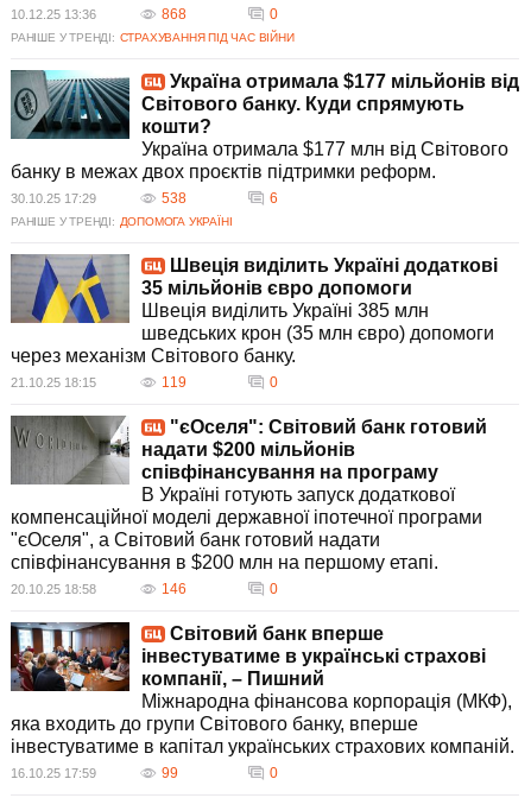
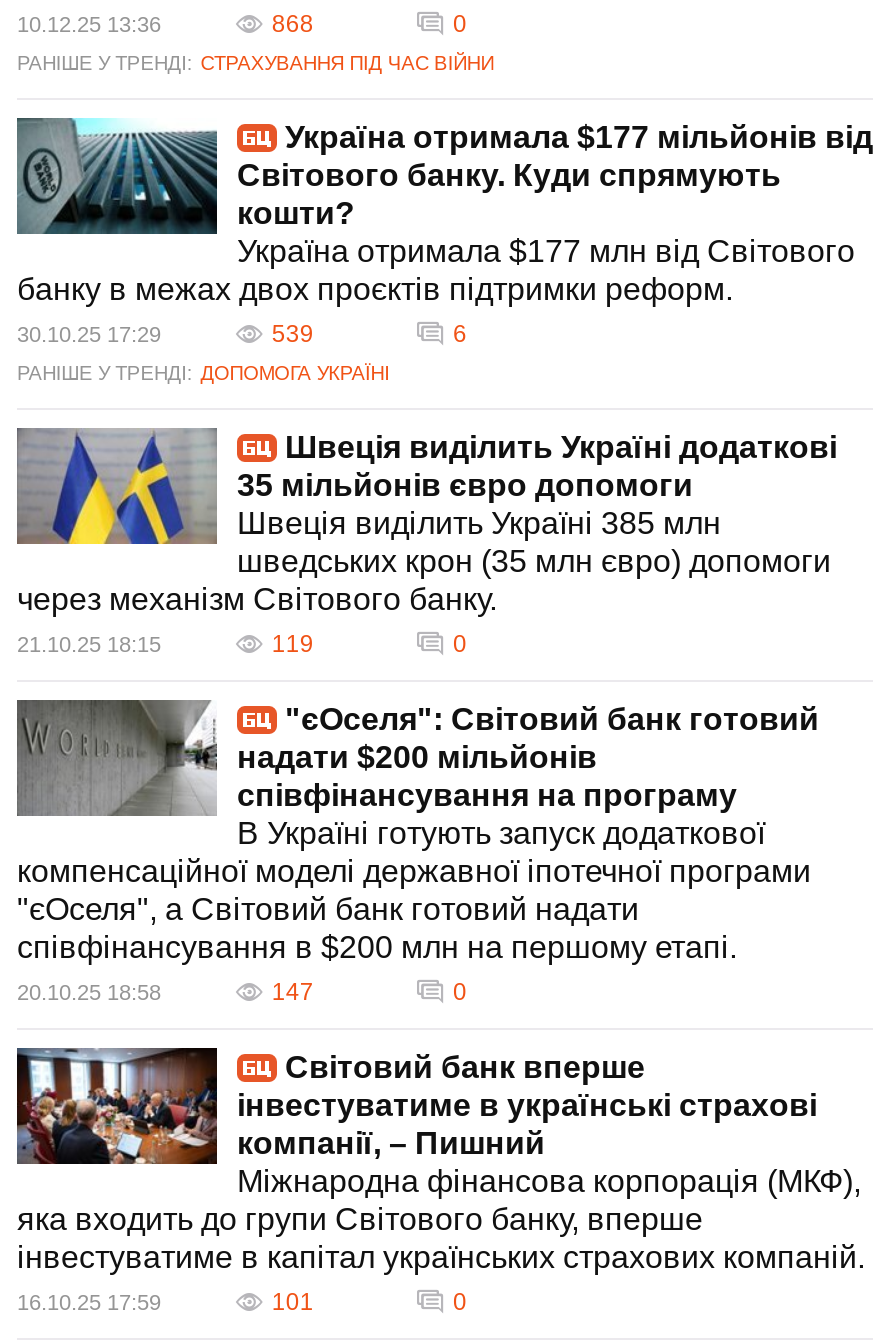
[162,190,187,206] 538 -> [272,320,314,348] 539
[162,580,187,597] 146 -> [272,978,314,1006] 147
[162,765,179,781] 99 -> [272,1288,314,1316] 101

